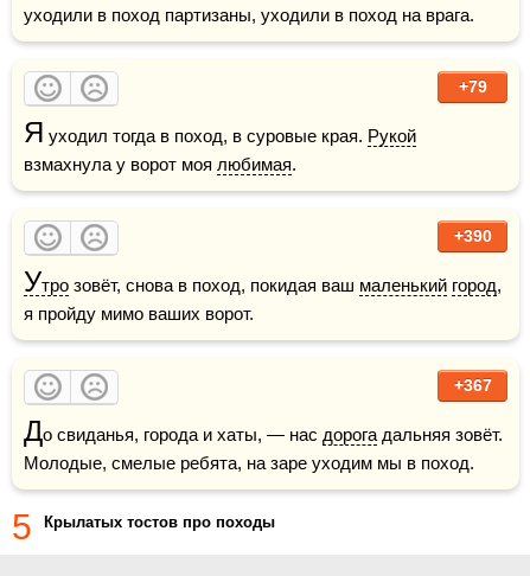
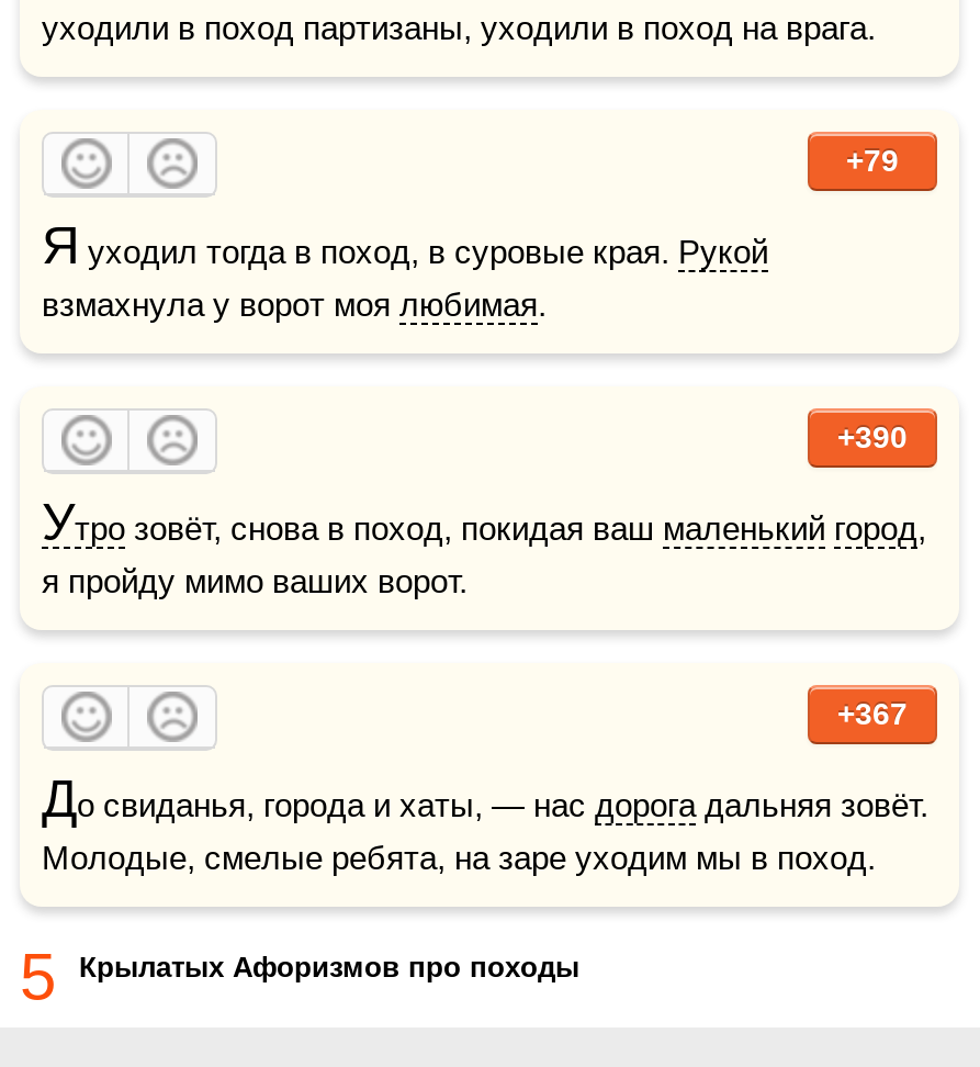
[44,513,275,530] Крылатых тостов про походы -> [79,950,579,983] Крылатых Афоризмов про походы

